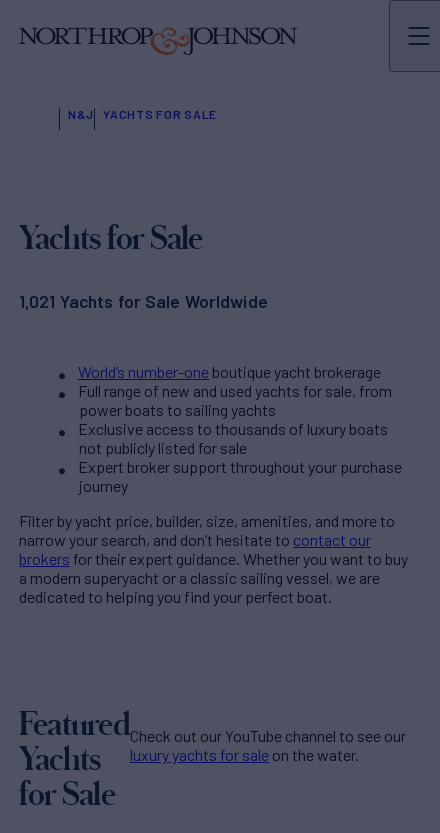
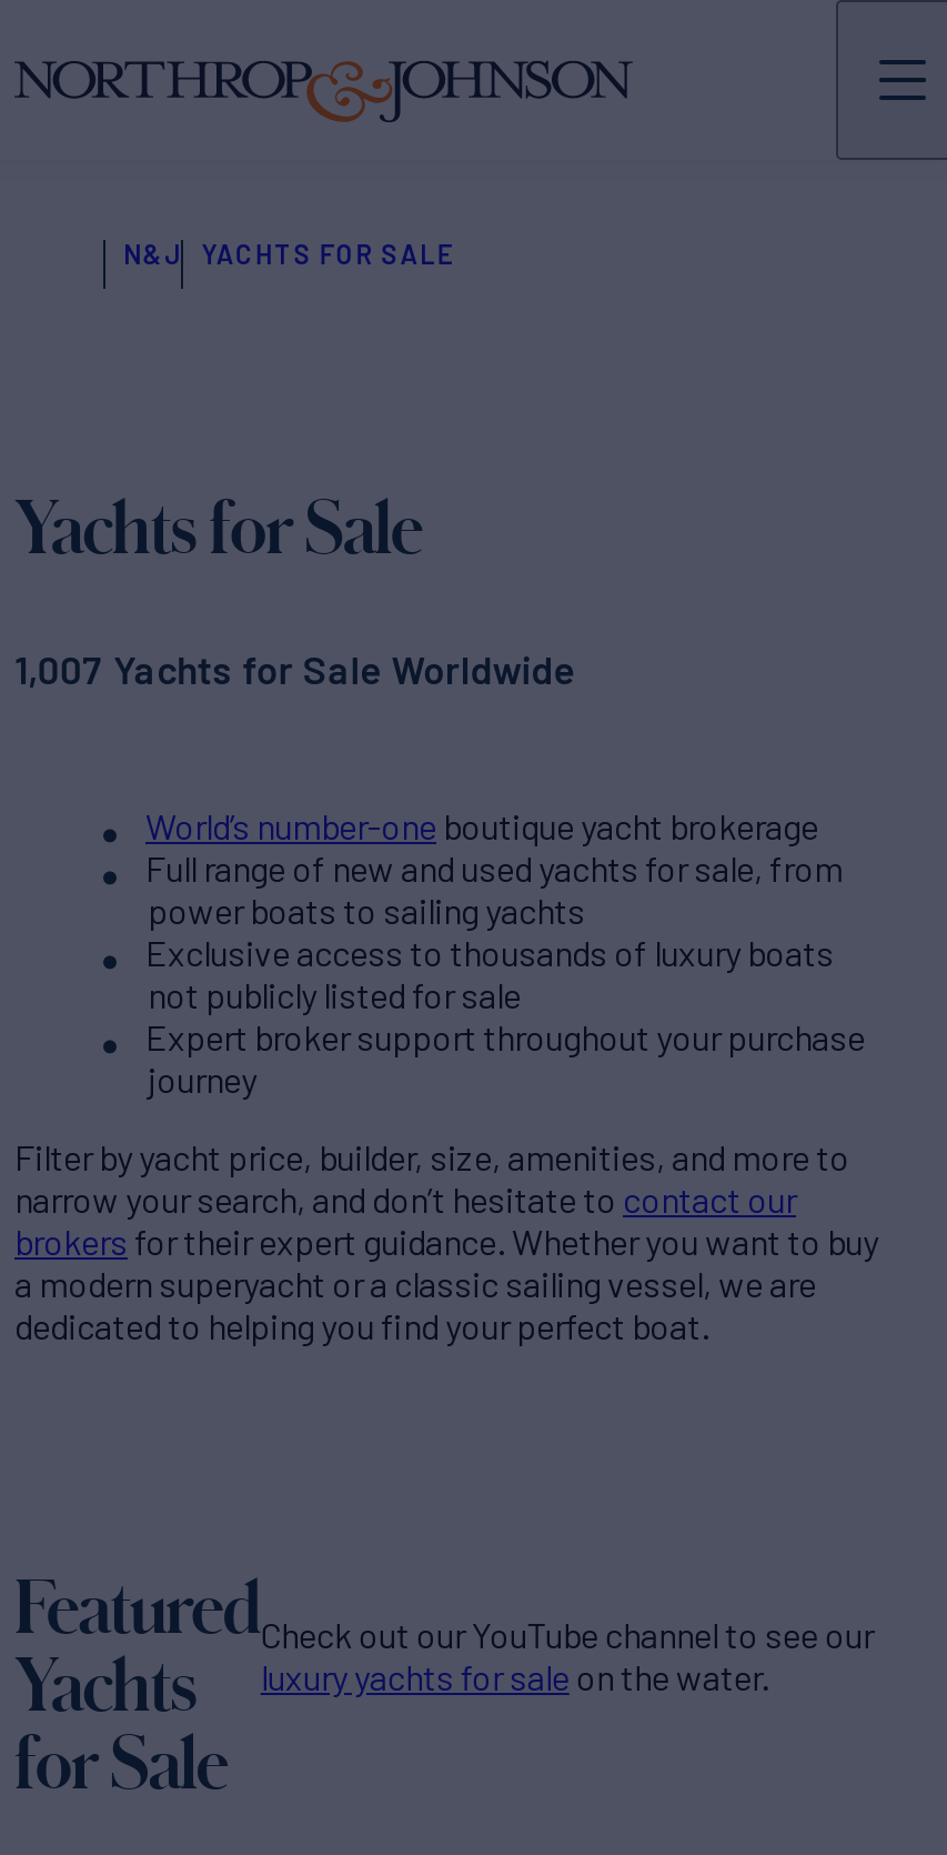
[19,290,268,312] 1,021 Yachts for Sale Worldwide -> [14,645,576,694] 1,007 Yachts for Sale Worldwide

